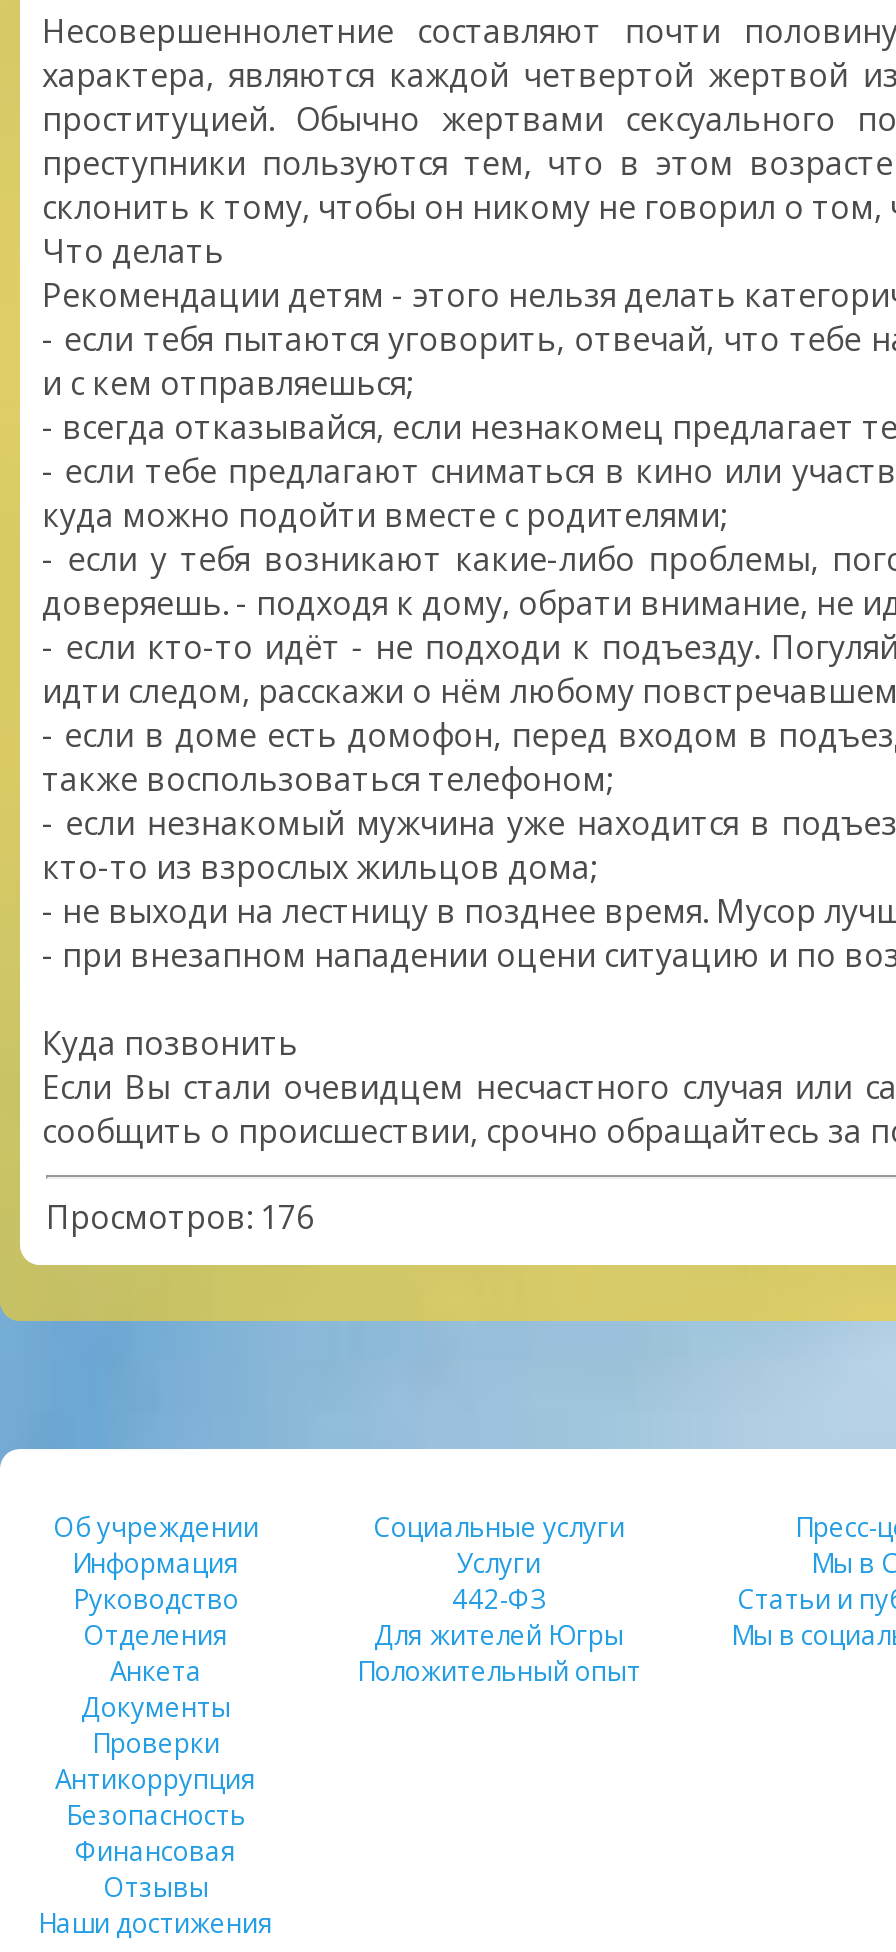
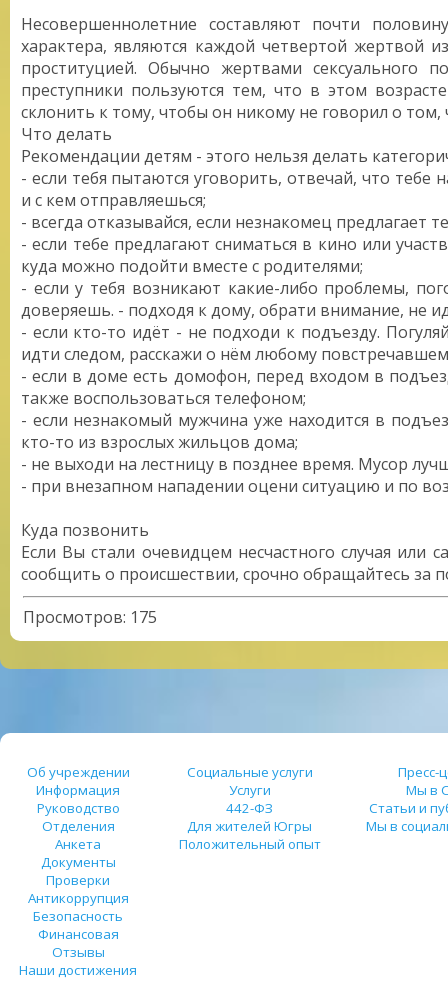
[46,1195,314,1239] Просмотров: 176 -> [23,606,157,628] Просмотров: 175

